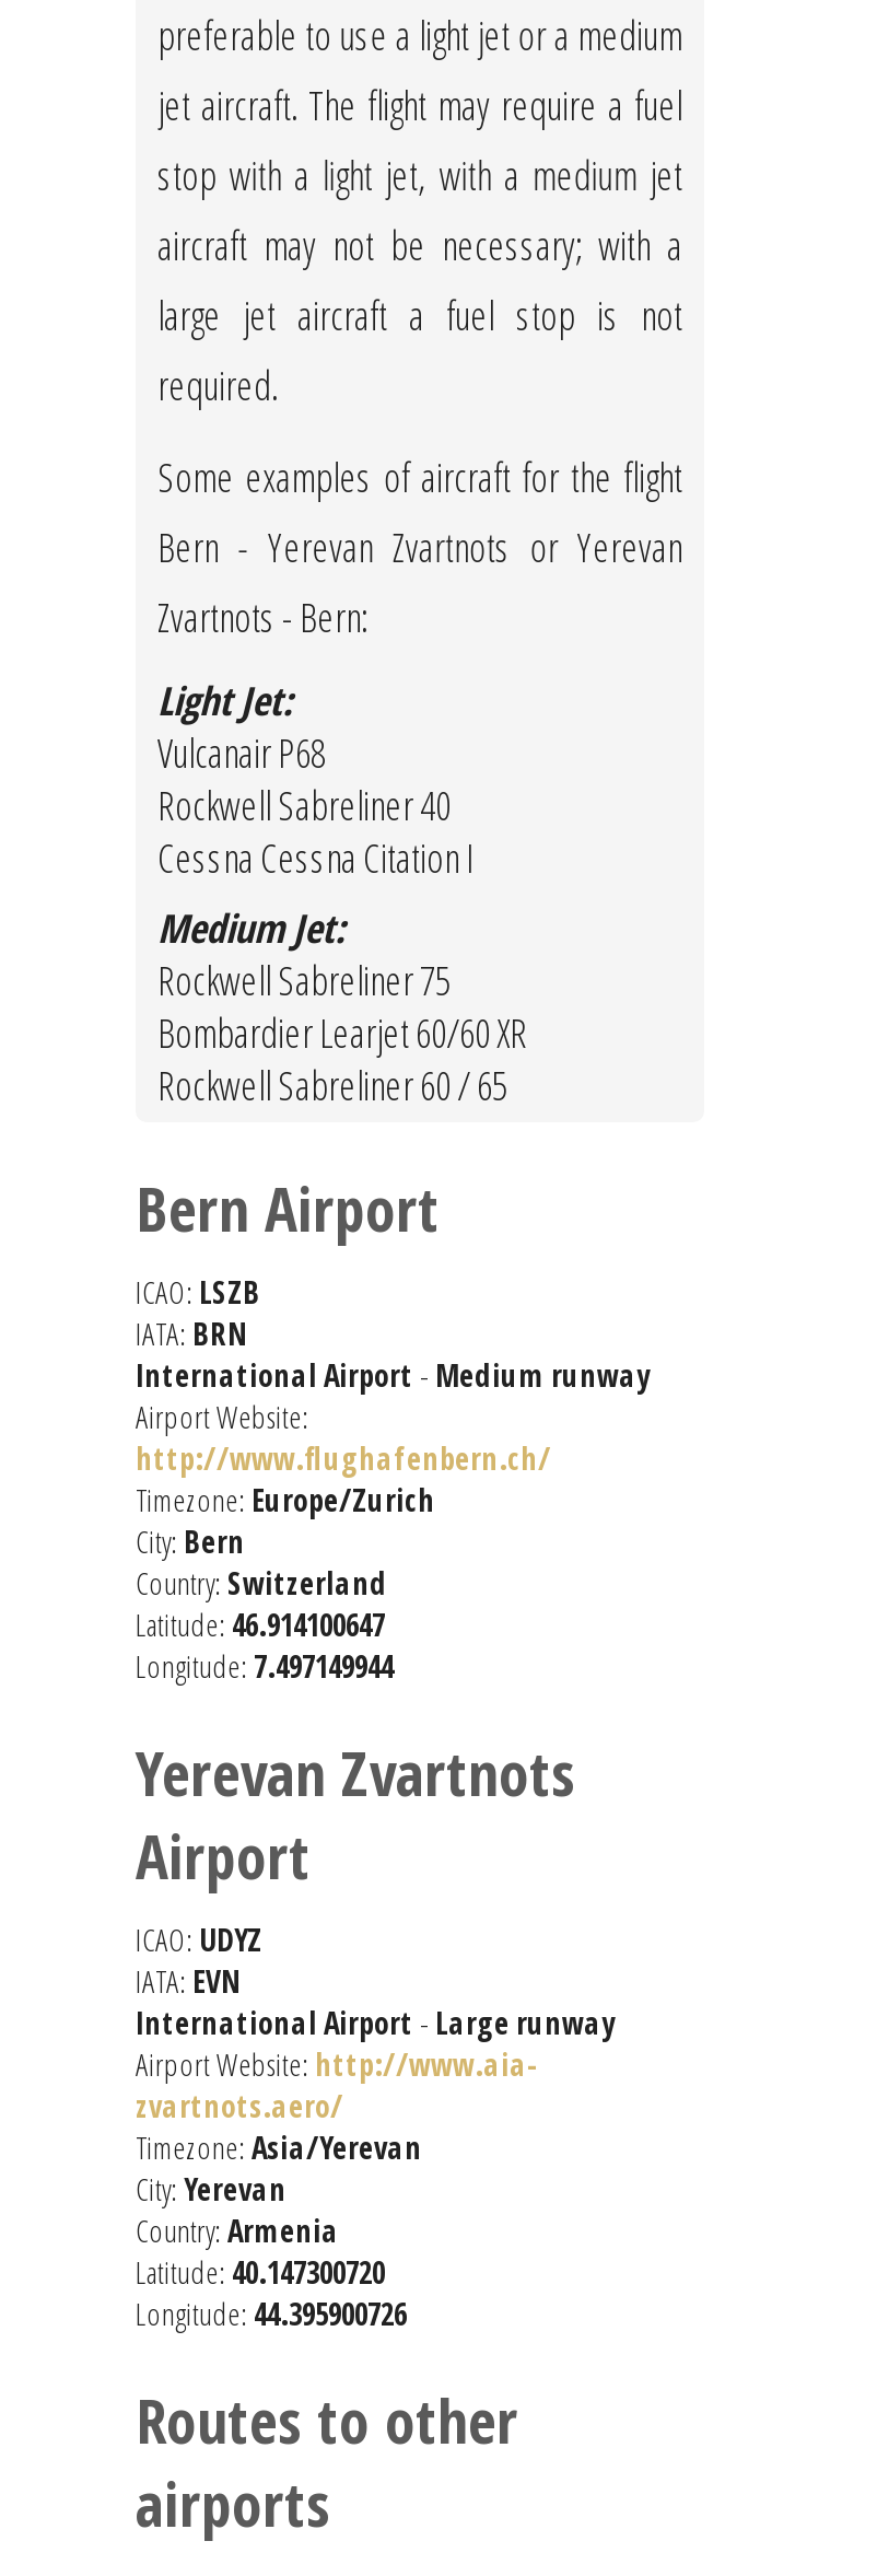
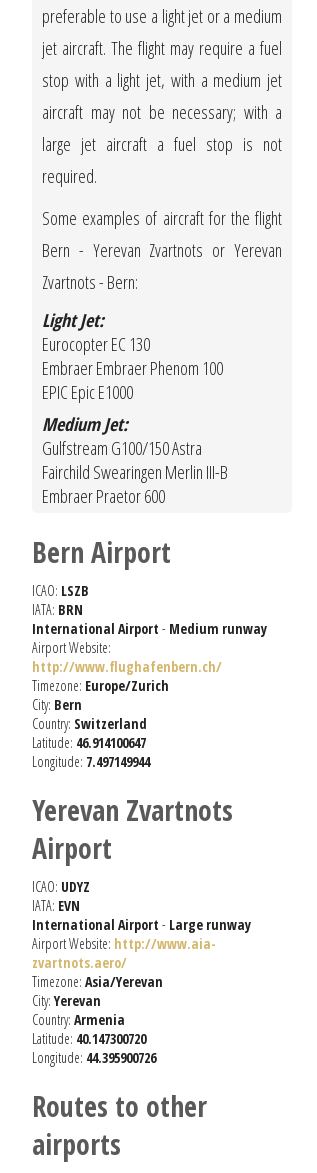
[157,727,472,885] Vulcanair P68 | Rockwell Sabreliner 40 | Cessna Cessna Citation I -> [42,332,223,404] Eurocopter EC 130 | Embraer Embraer Phenom 100 | EPIC Epic E1000
[157,955,527,1112] Rockwell Sabreliner 75 | Bombardier Learjet 60/60 XR | Rockwell Sabreliner 60 / 65 -> [42,436,228,508] Gulfstream G100/150 Astra | Fairchild Swearingen Merlin III-B | Embraer Praetor 600

